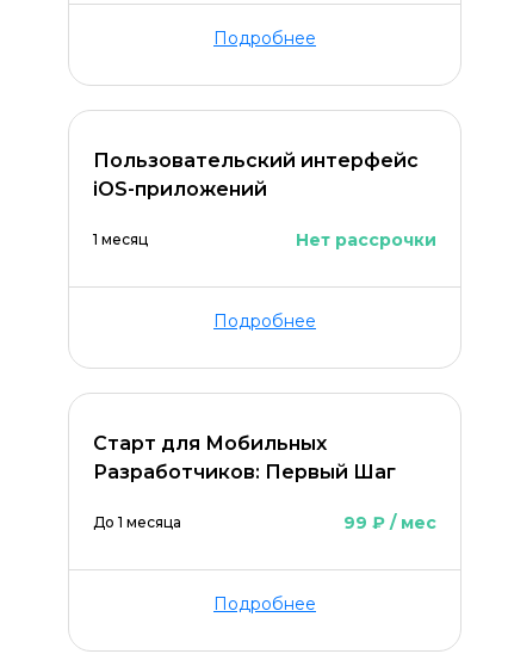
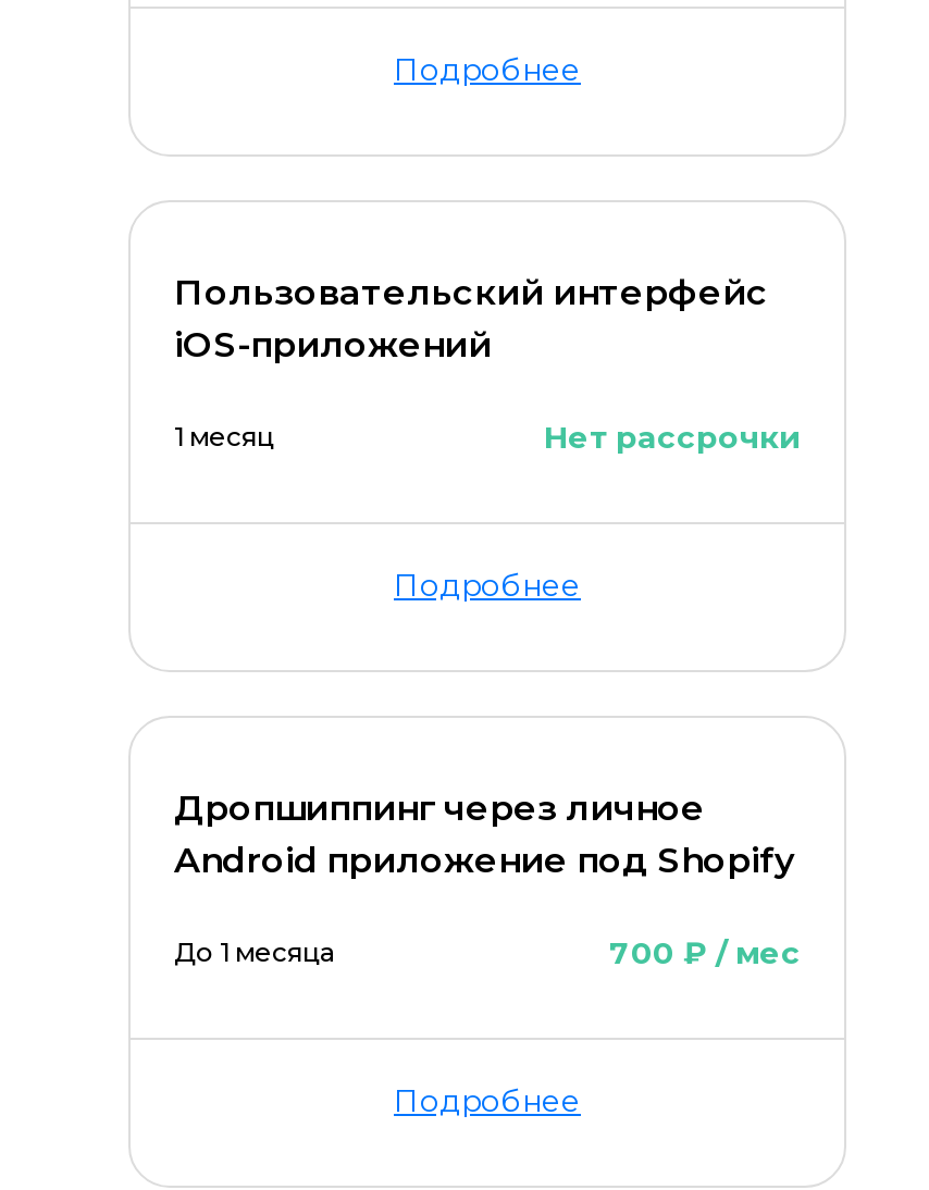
[93,432,396,483] Старт для Мобильных | Разработчиков: Первый Шаг -> [174,788,794,881] Дропшиппинг через личное | Android приложение под Shopify
[343,512,436,533] 99 ₽ / мес -> [609,933,801,972] 700 ₽ / мес

